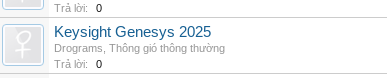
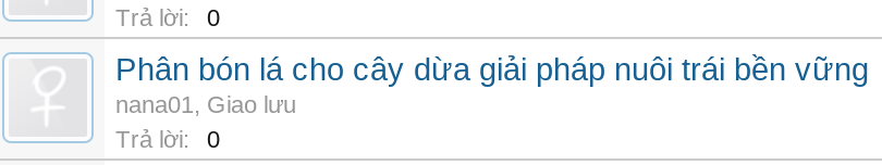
[54,24,225,54] Keysight Genesys 2025 | Drograms, Thông gió thông thường -> [115,52,869,117] Phân bón lá cho cây dừa giải pháp nuôi trái bền vững | nana01, Giao lưu

